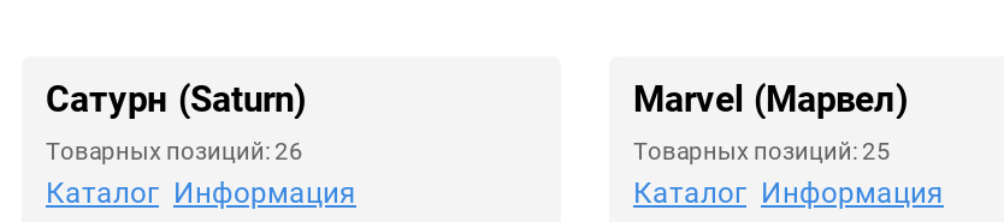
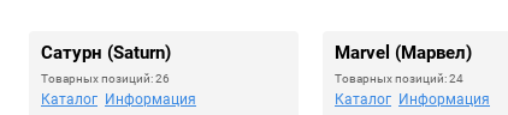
[633,138,891,164] Товарных позиций: 25 -> [335,72,463,85] Товарных позиций: 24

